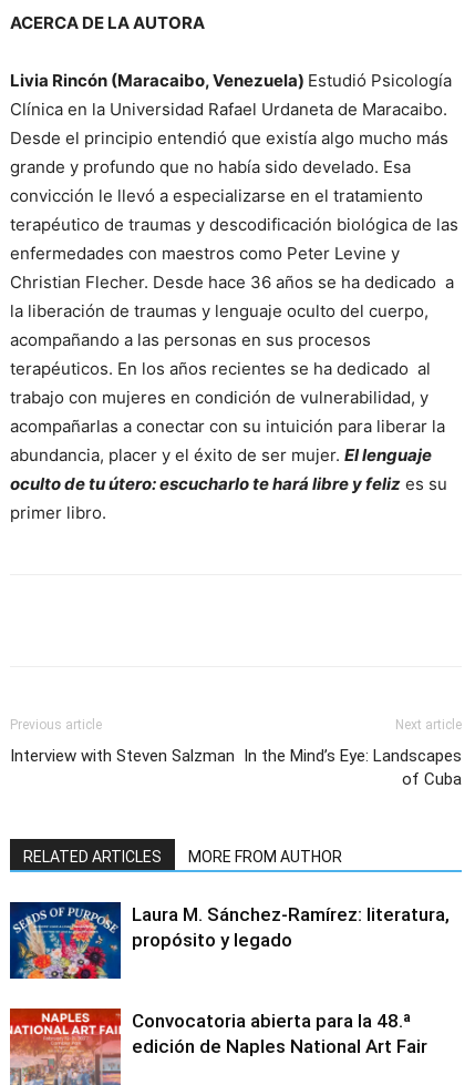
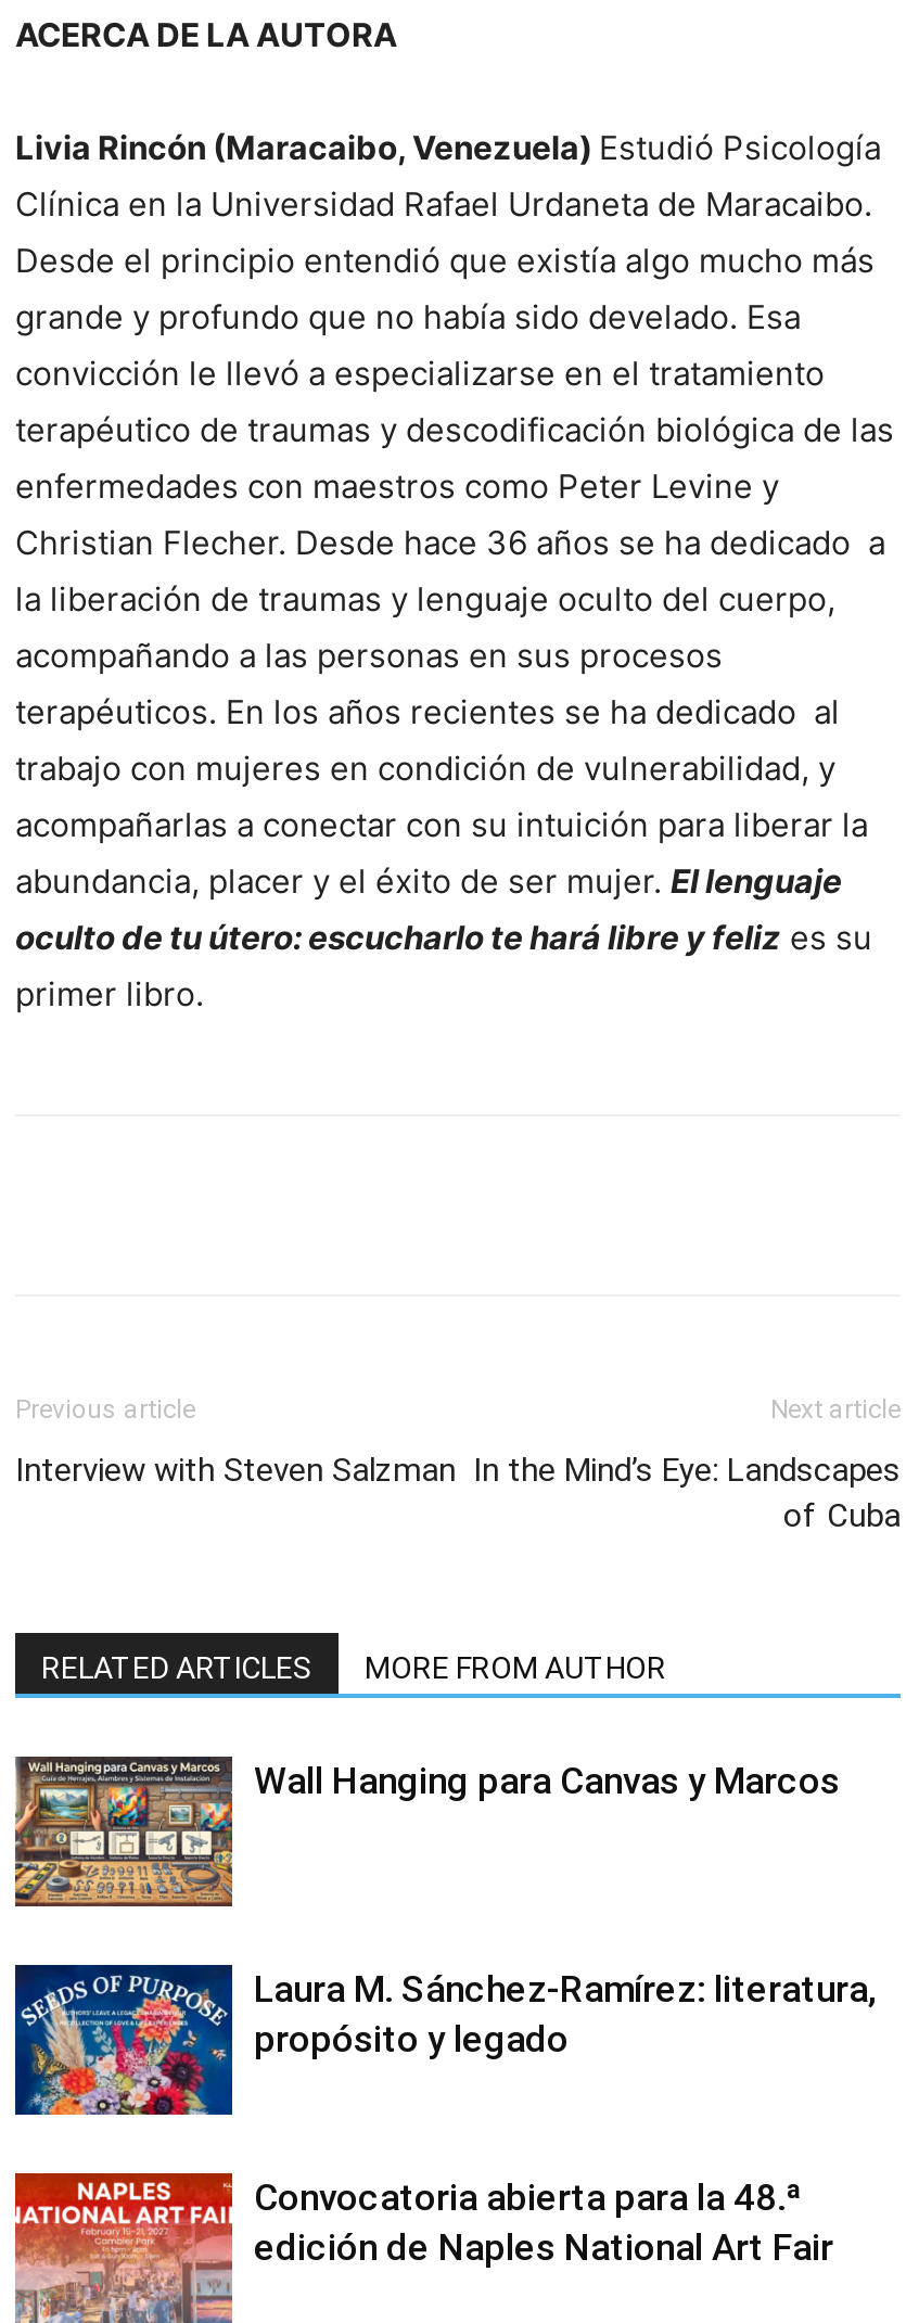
none -> [13,1757,840,1909] [image] | Wall Hanging para Canvas y Marcos

